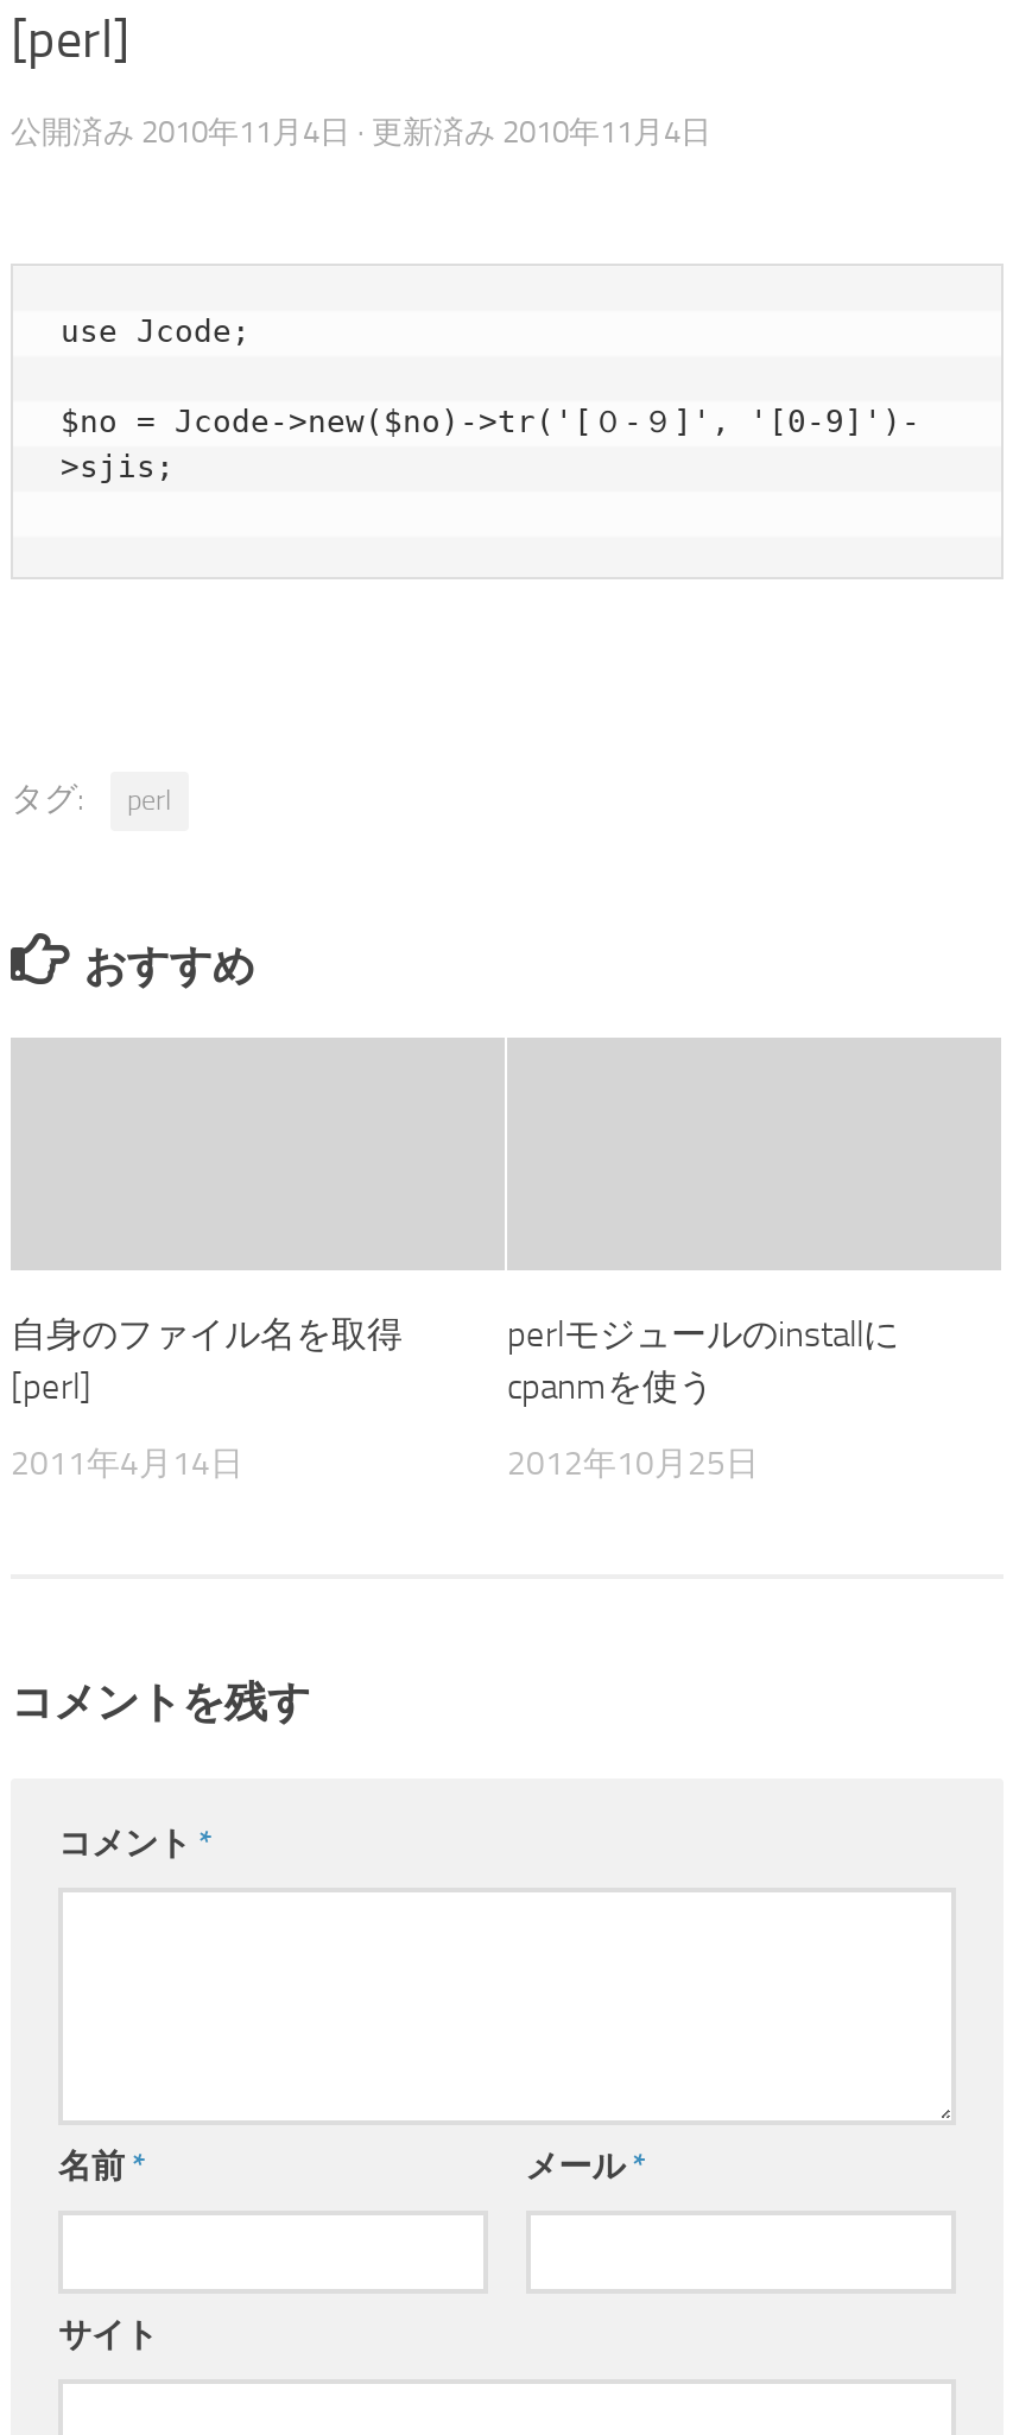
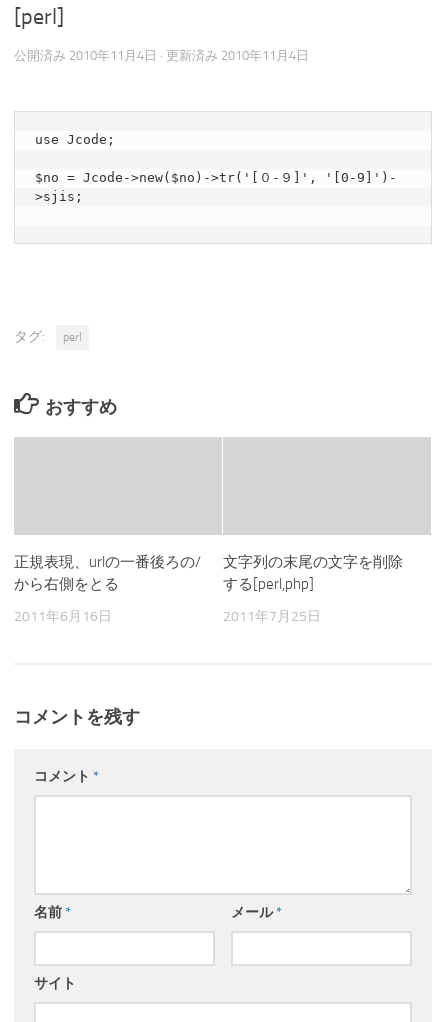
[11,1313,403,1408] 自身のファイル名を取得 | [perl] -> [14,553,201,593] 正規表現、urlの一番後ろの/ | から右側をとる
[507,1313,899,1408] perlモジュールのinstallに | cpanmを使う -> [223,553,403,593] 文字列の末尾の文字を削除 | する[perl,php]
[11,1444,243,1484] 2011年4月14日 -> [14,608,112,625] 2011年6月16日
[507,1444,759,1484] 2012年10月25日 -> [223,608,321,625] 2011年7月25日

